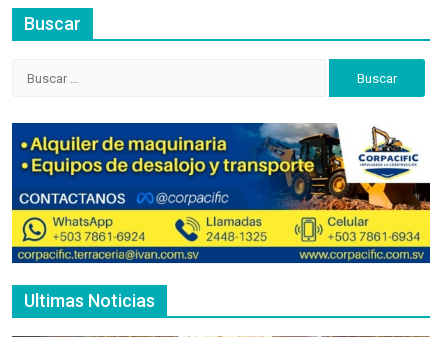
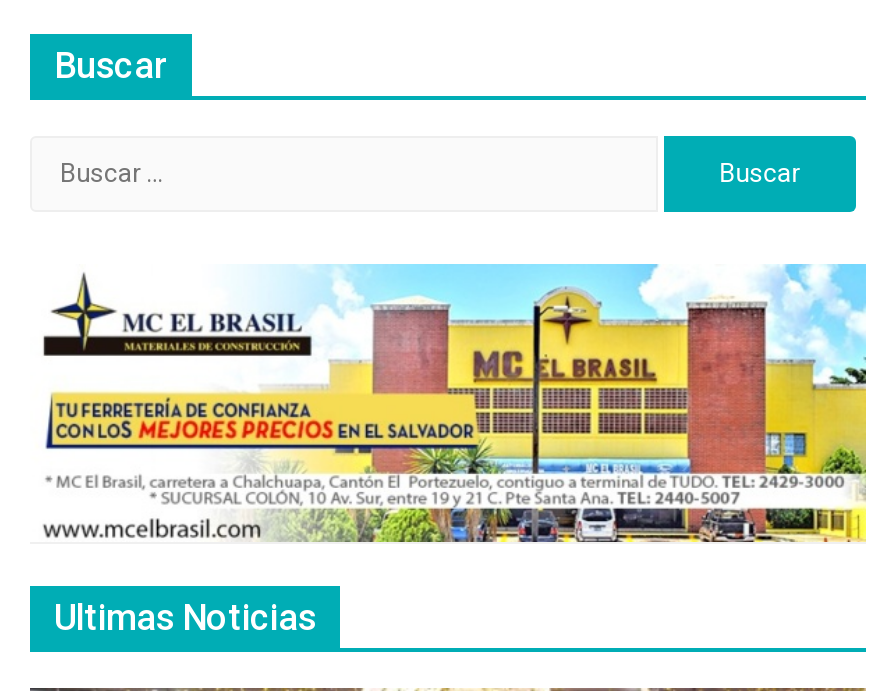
[11,122,431,264] [image] -> [30,263,868,545] [image]

